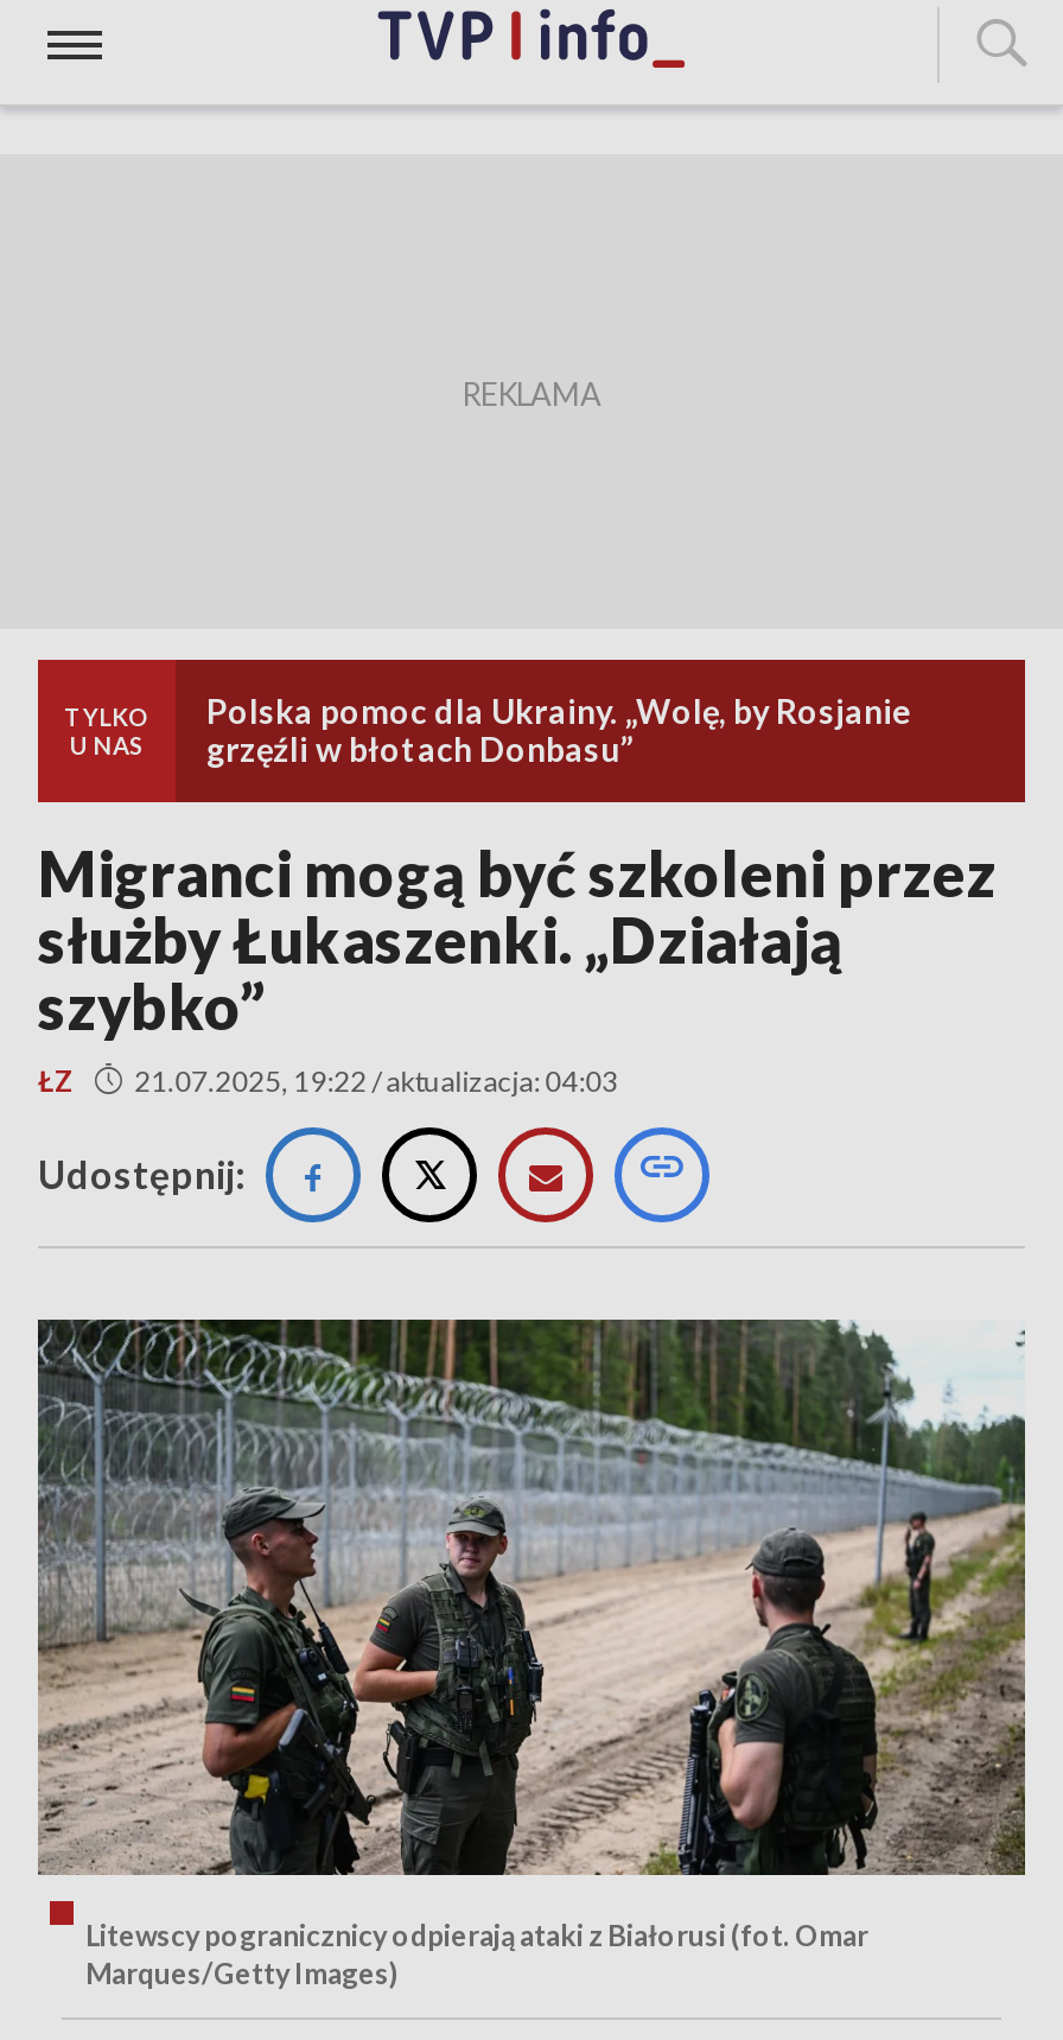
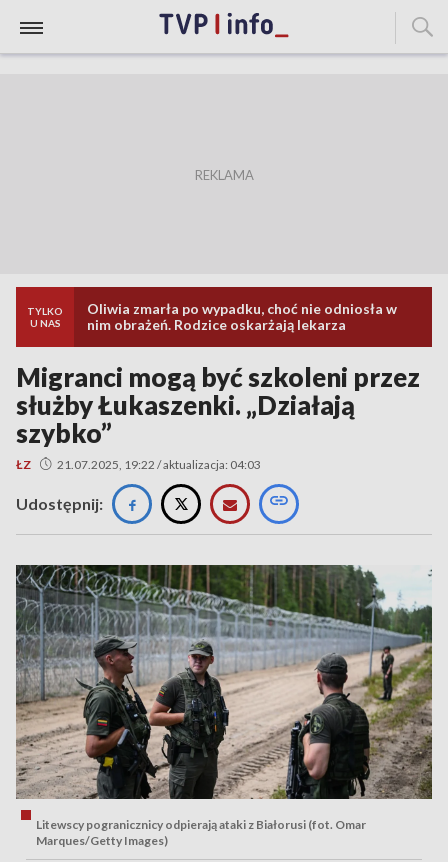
[206,691,911,769] Polska pomoc dla Ukrainy. „Wolę, by Rosjanie | grzęźli w błotach Donbasu” -> [87,300,397,333] Oliwia zmarła po wypadku, choć nie odniosła w | nim obrażeń. Rodzice oskarżają lekarza

